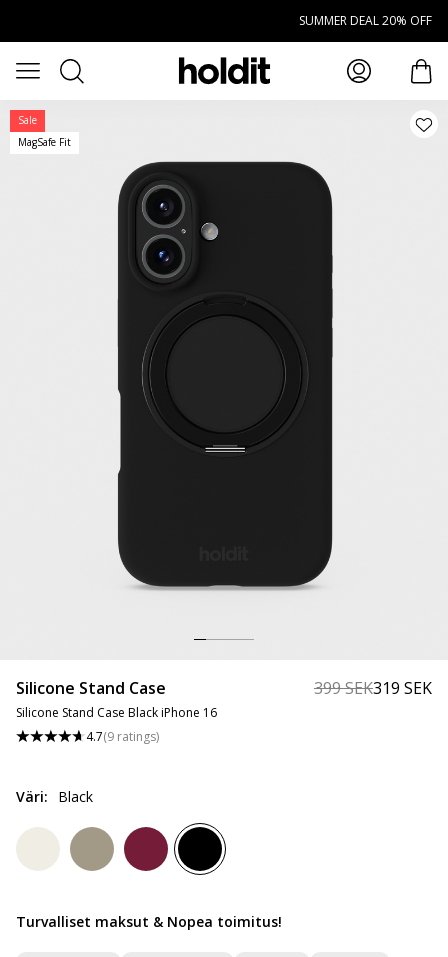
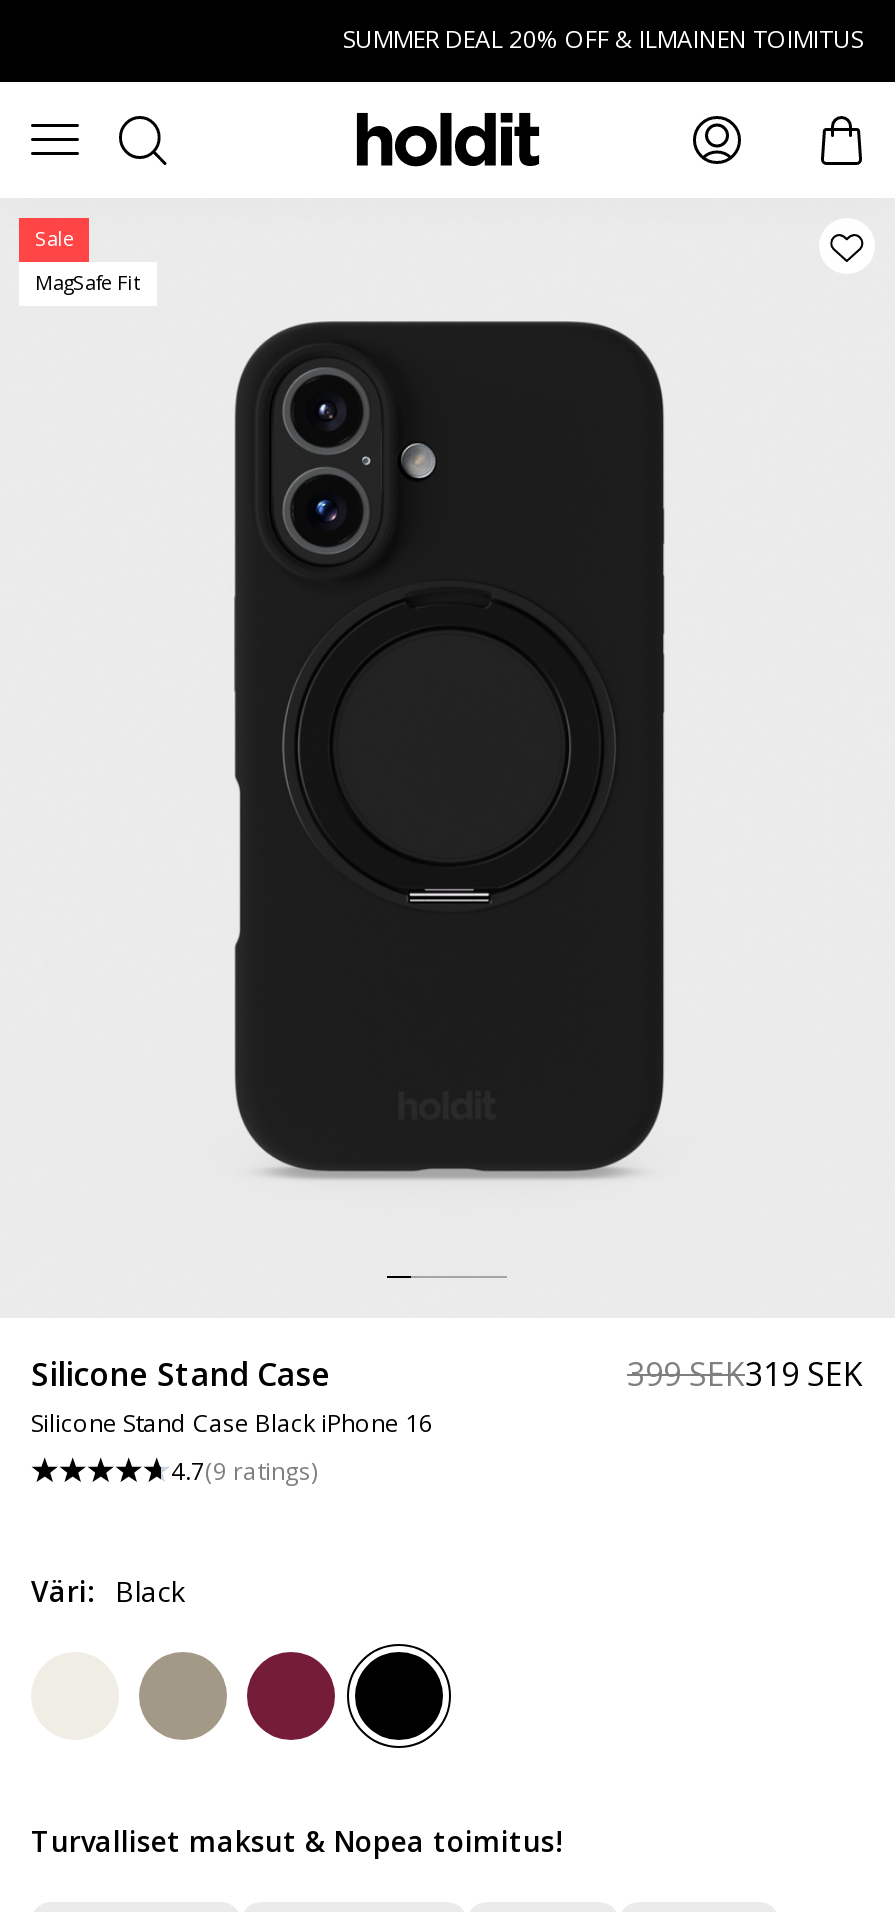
[299,12,432,29] SUMMER DEAL 20% OFF -> [343,22,863,56] SUMMER DEAL 20% OFF & ILMAINEN TOIMITUS

